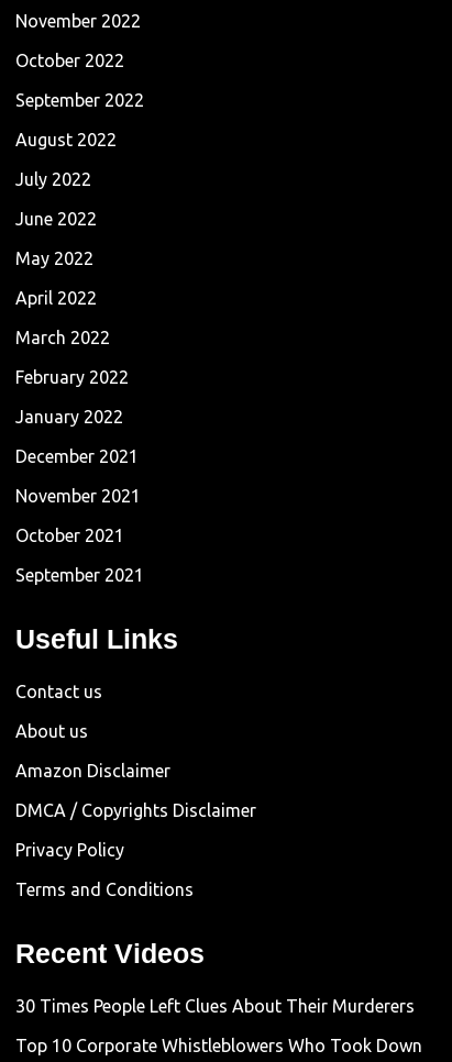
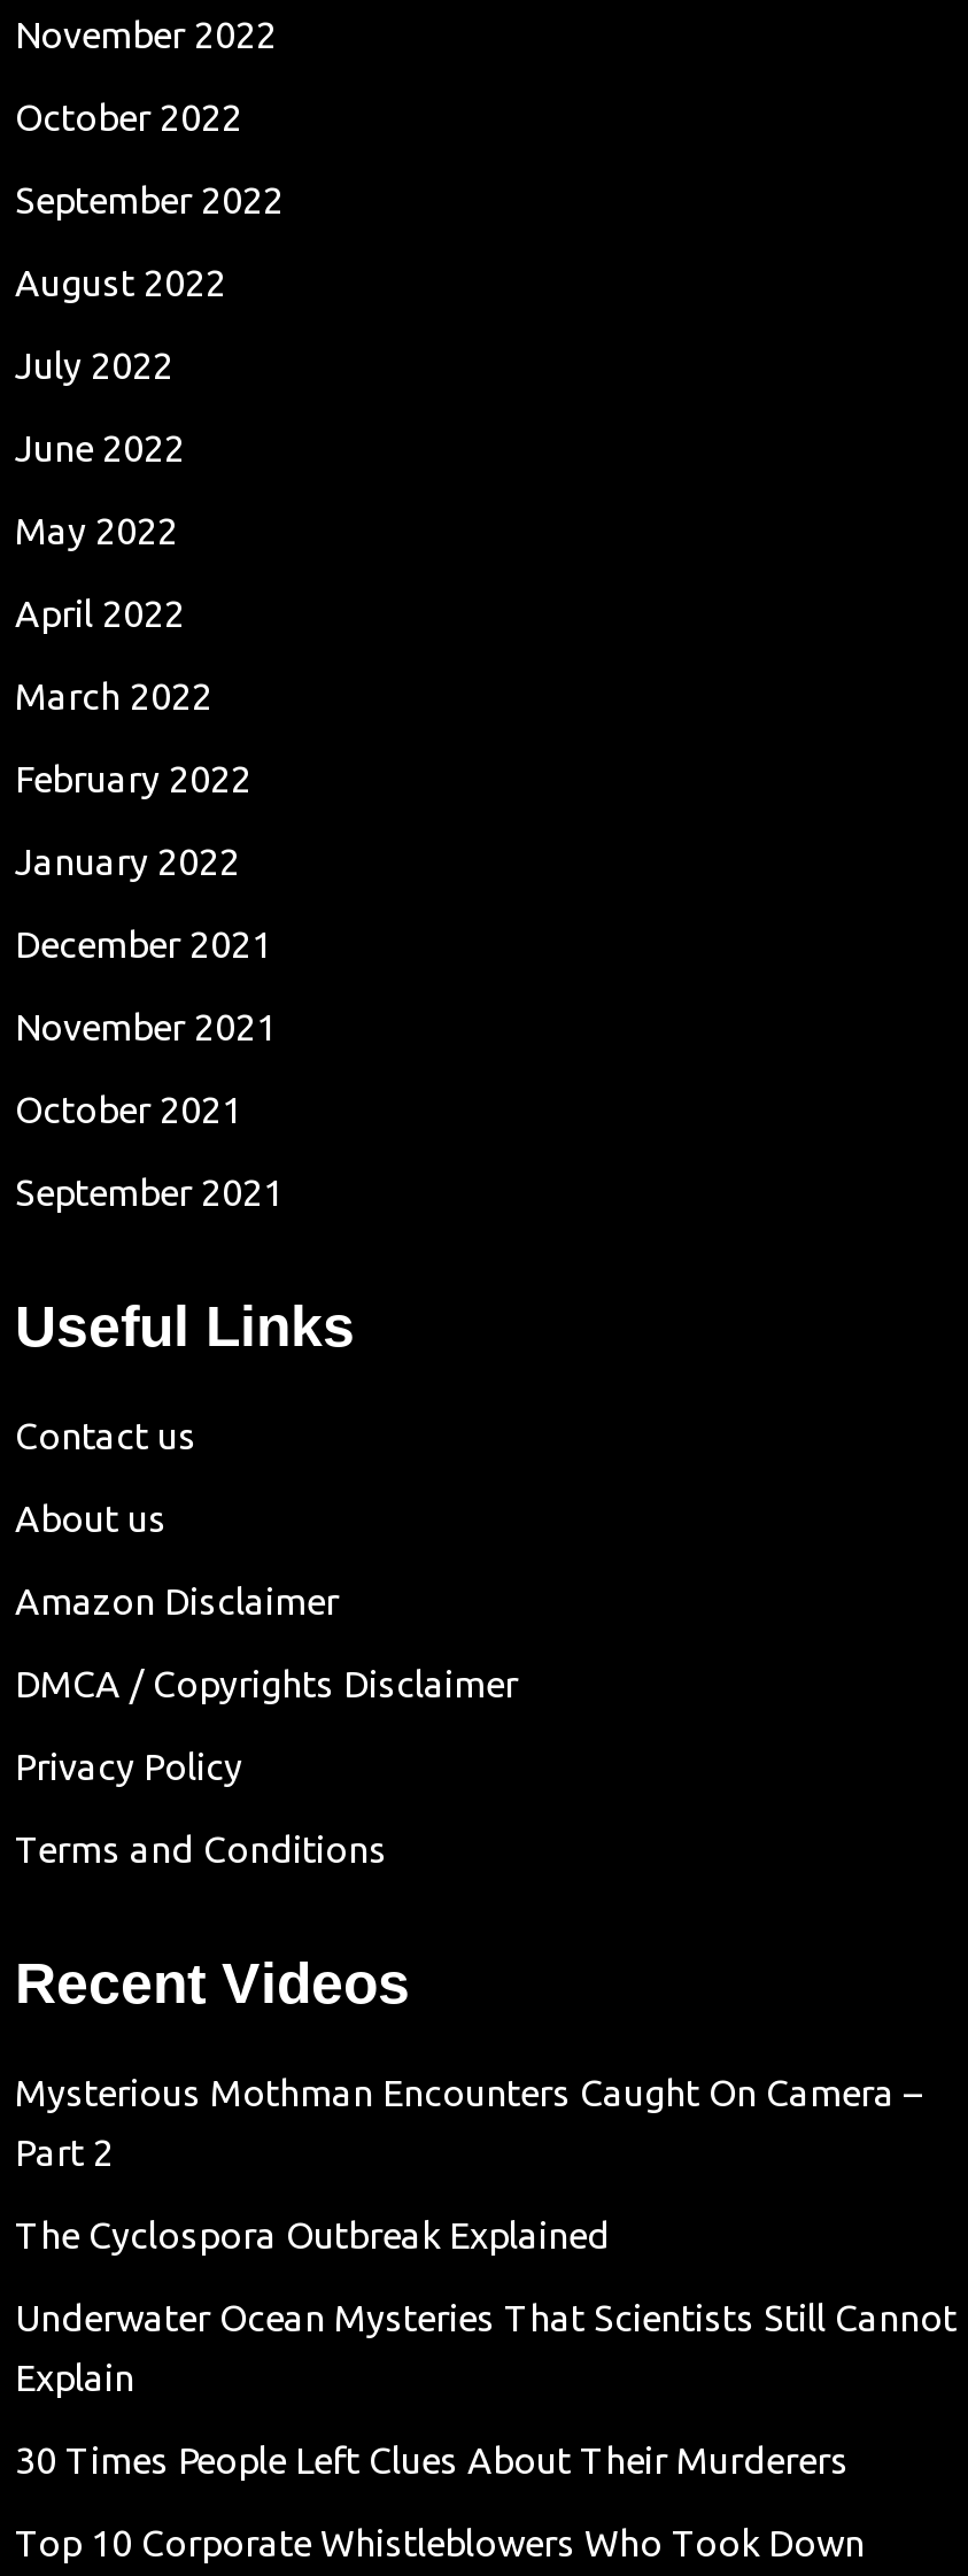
none -> [15,2071,957,2398] Mysterious Mothman Encounters Caught On Camera – | Part 2 | The Cyclospora Outbreak Explained | Underwater Ocean Mysteries That Scientists Still Cannot | Explain

